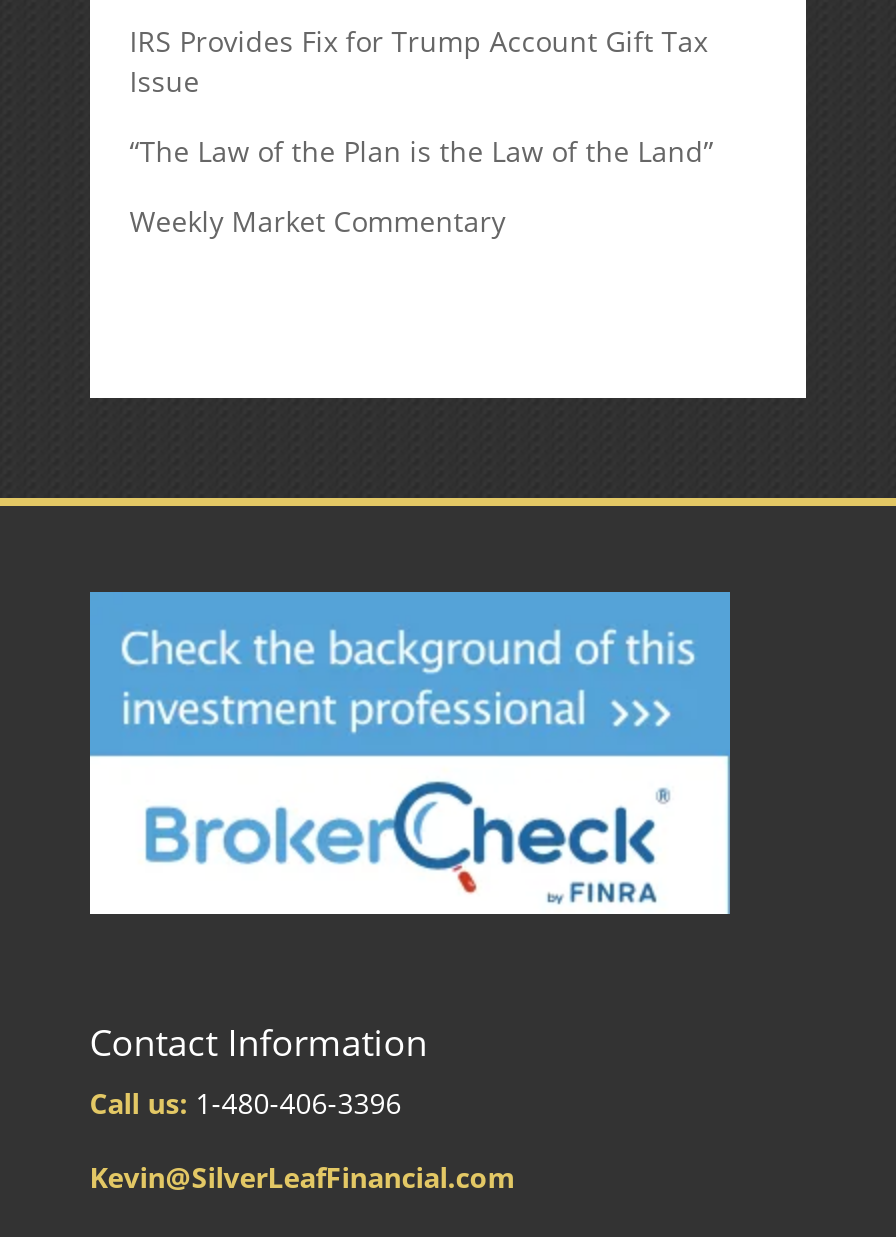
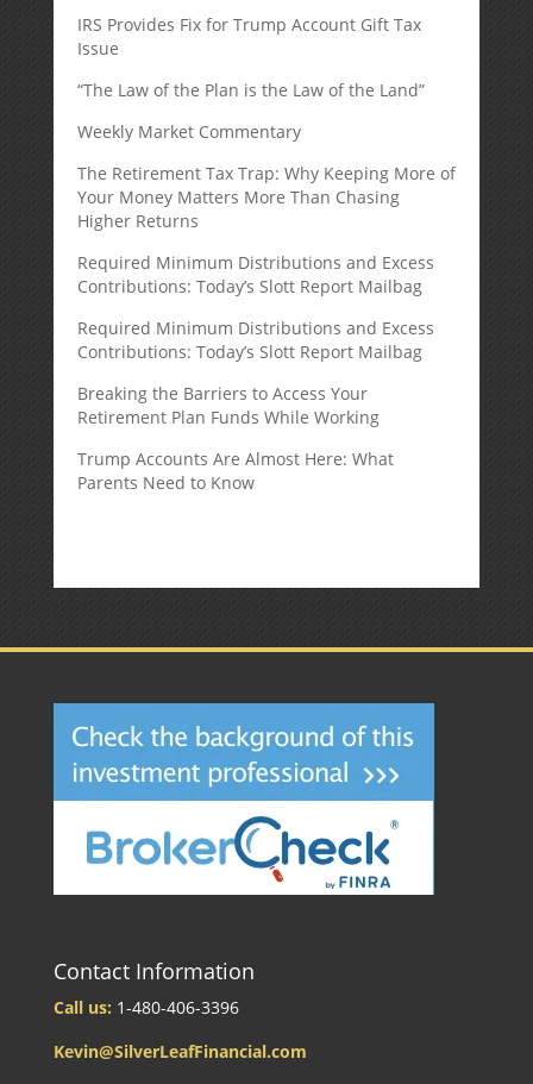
none -> [77,162,455,494] The Retirement Tax Trap: Why Keeping More of | Your Money Matters More Than Chasing | Higher Returns | Required Minimum Distributions and Excess | Contributions: Today’s Slott Report Mailbag | Required Minimum Distributions and Excess | Contributions: Today’s Slott Report Mailbag | Breaking the Barriers to Access Your | Retirement Plan Funds While Working | Trump Accounts Are Almost Here: What | Parents Need to Know

